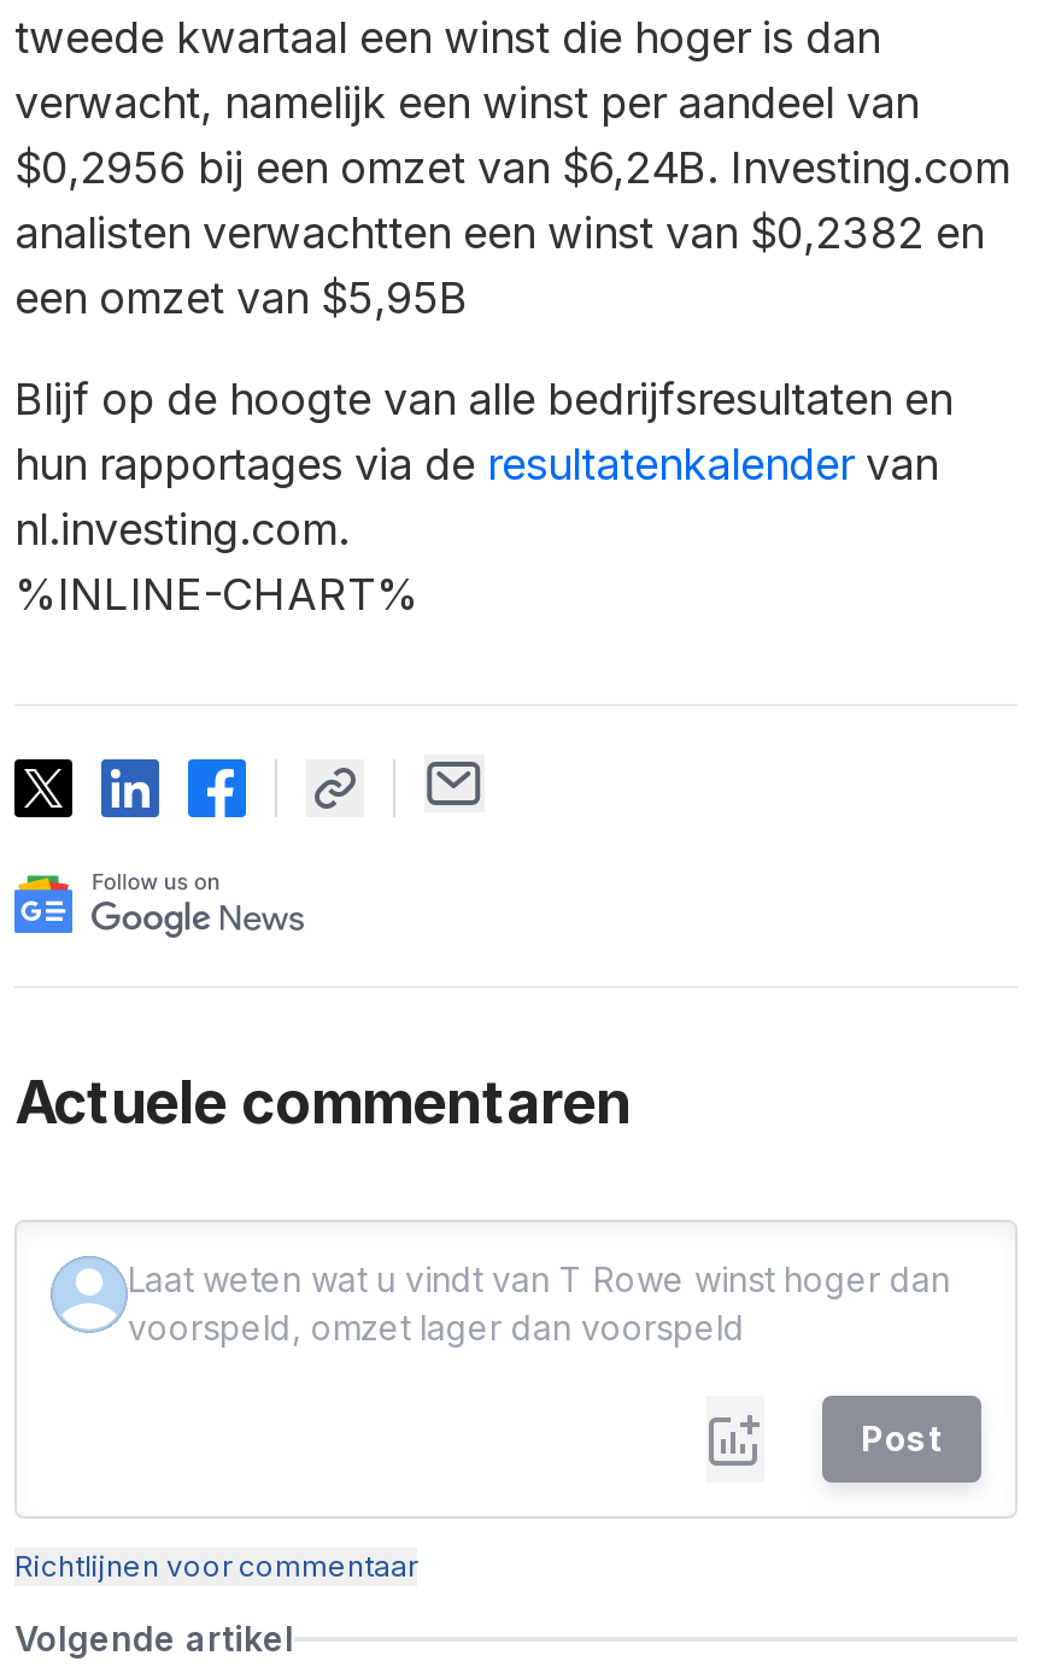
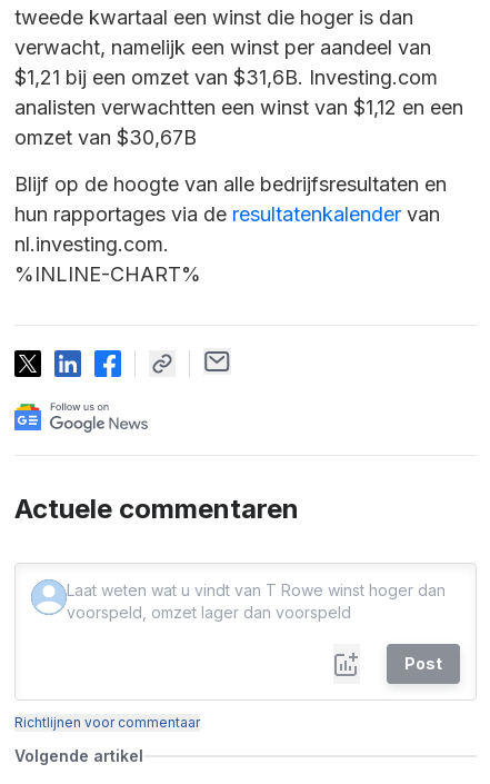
[14,142,1010,323] $0,2956 bij een omzet van $6,24B. Investing.com | analisten verwachtten een winst van $0,2382 en | een omzet van $5,95B -> [14,65,463,149] $1,21 bij een omzet van $31,6B. Investing.com | analisten verwachtten een winst van $1,12 en een | omzet van $30,67B

